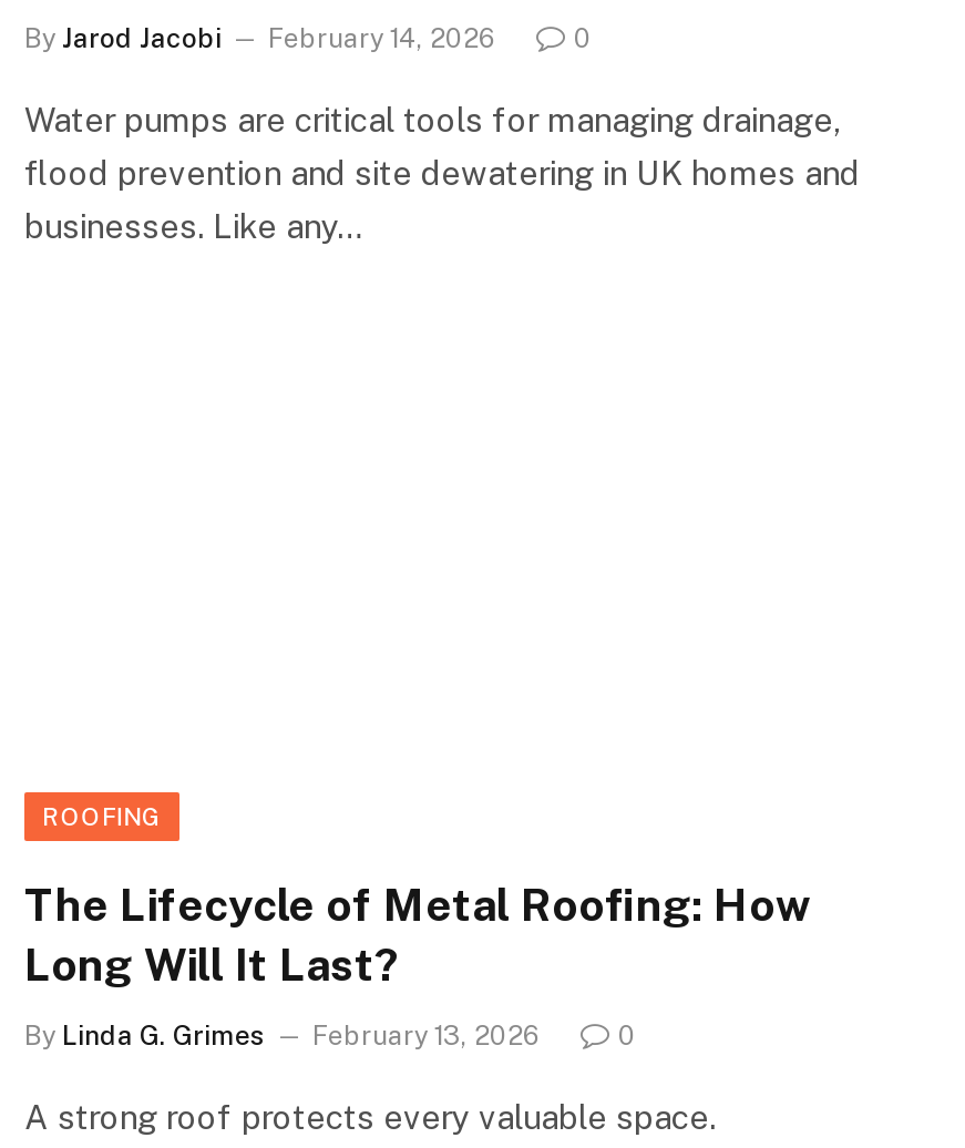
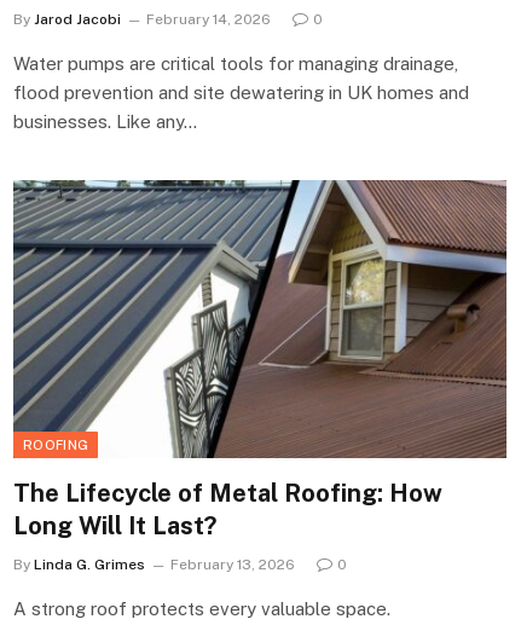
none -> [12,179,508,459] [image]

